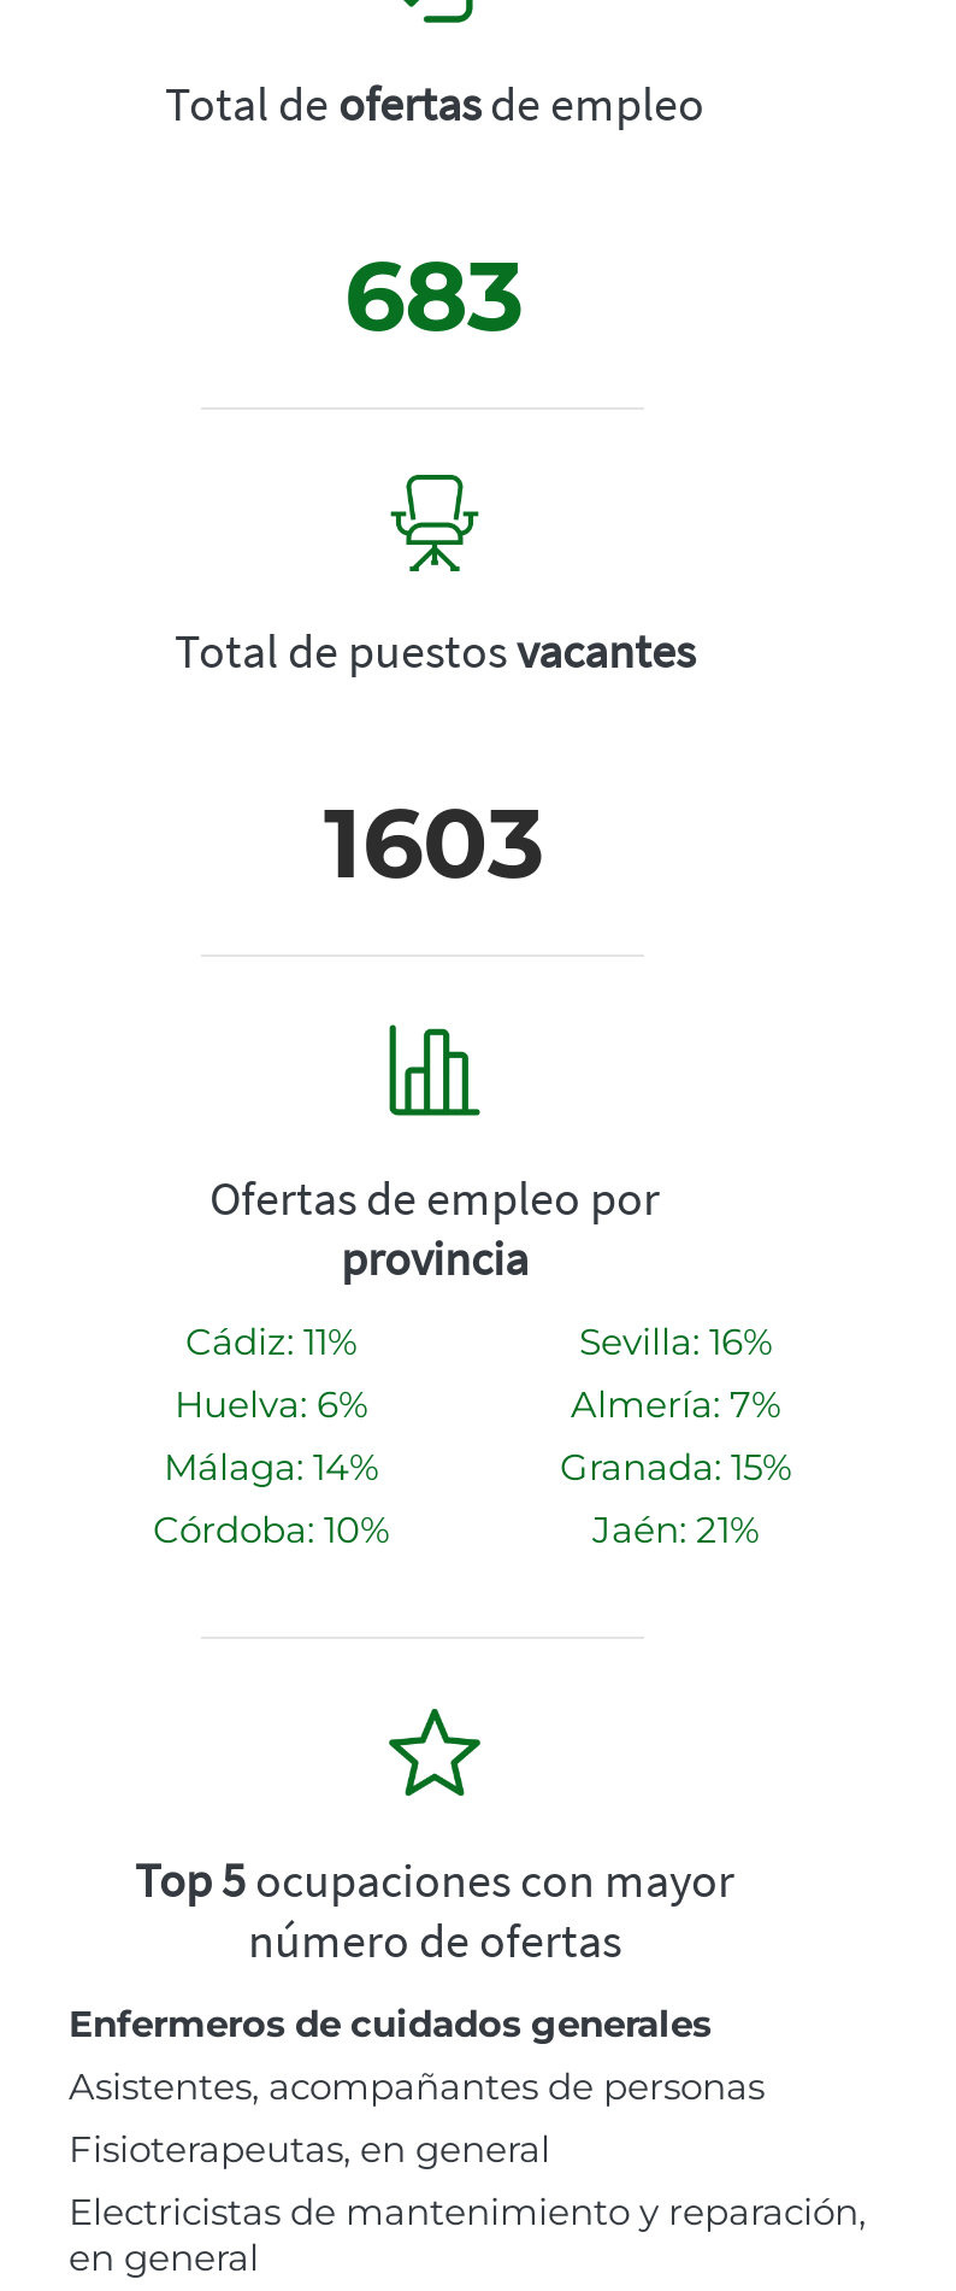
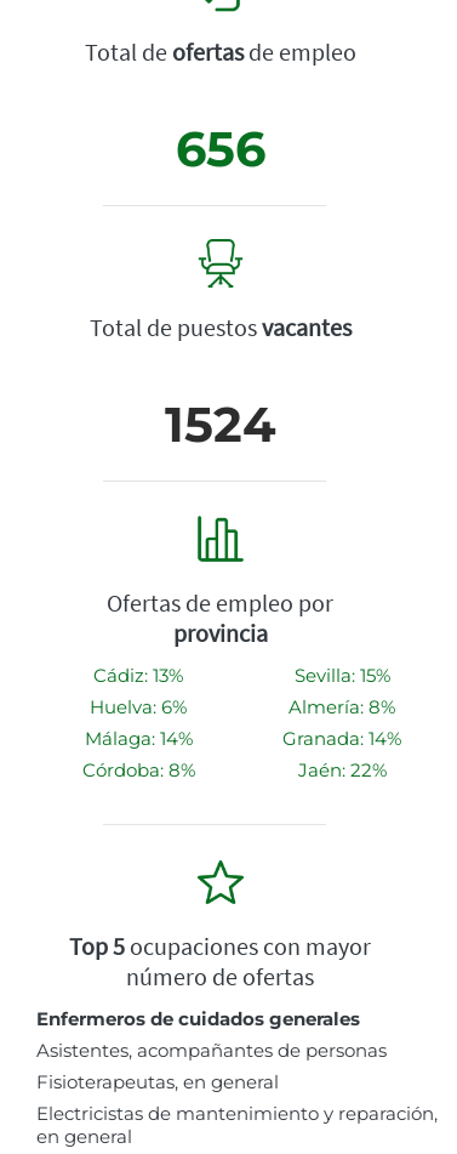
[344,237,525,355] 683 -> [176,119,265,179] 656
[324,784,545,902] 1603 -> [165,395,276,454] 1524
[185,1319,356,1365] Cádiz: 11% -> [93,664,183,687] Cádiz: 13%
[579,1319,772,1365] Sevilla: 16% -> [294,664,390,687] Sevilla: 15%
[571,1382,780,1427] Almería: 7% -> [289,696,395,719] Almería: 8%
[560,1444,791,1490] Granada: 15% -> [282,727,401,750] Granada: 14%
[153,1507,389,1553] Córdoba: 10% -> [82,759,195,782] Córdoba: 8%
[592,1507,759,1553] Jaén: 21% -> [298,759,386,782] Jaén: 22%

